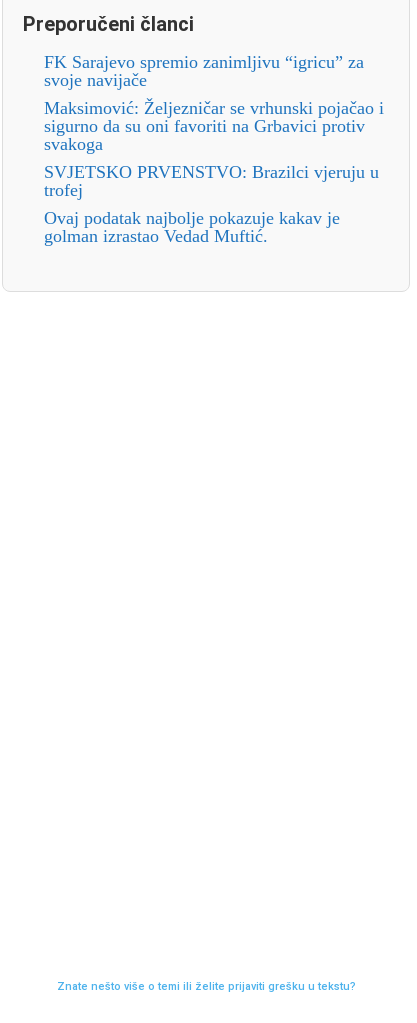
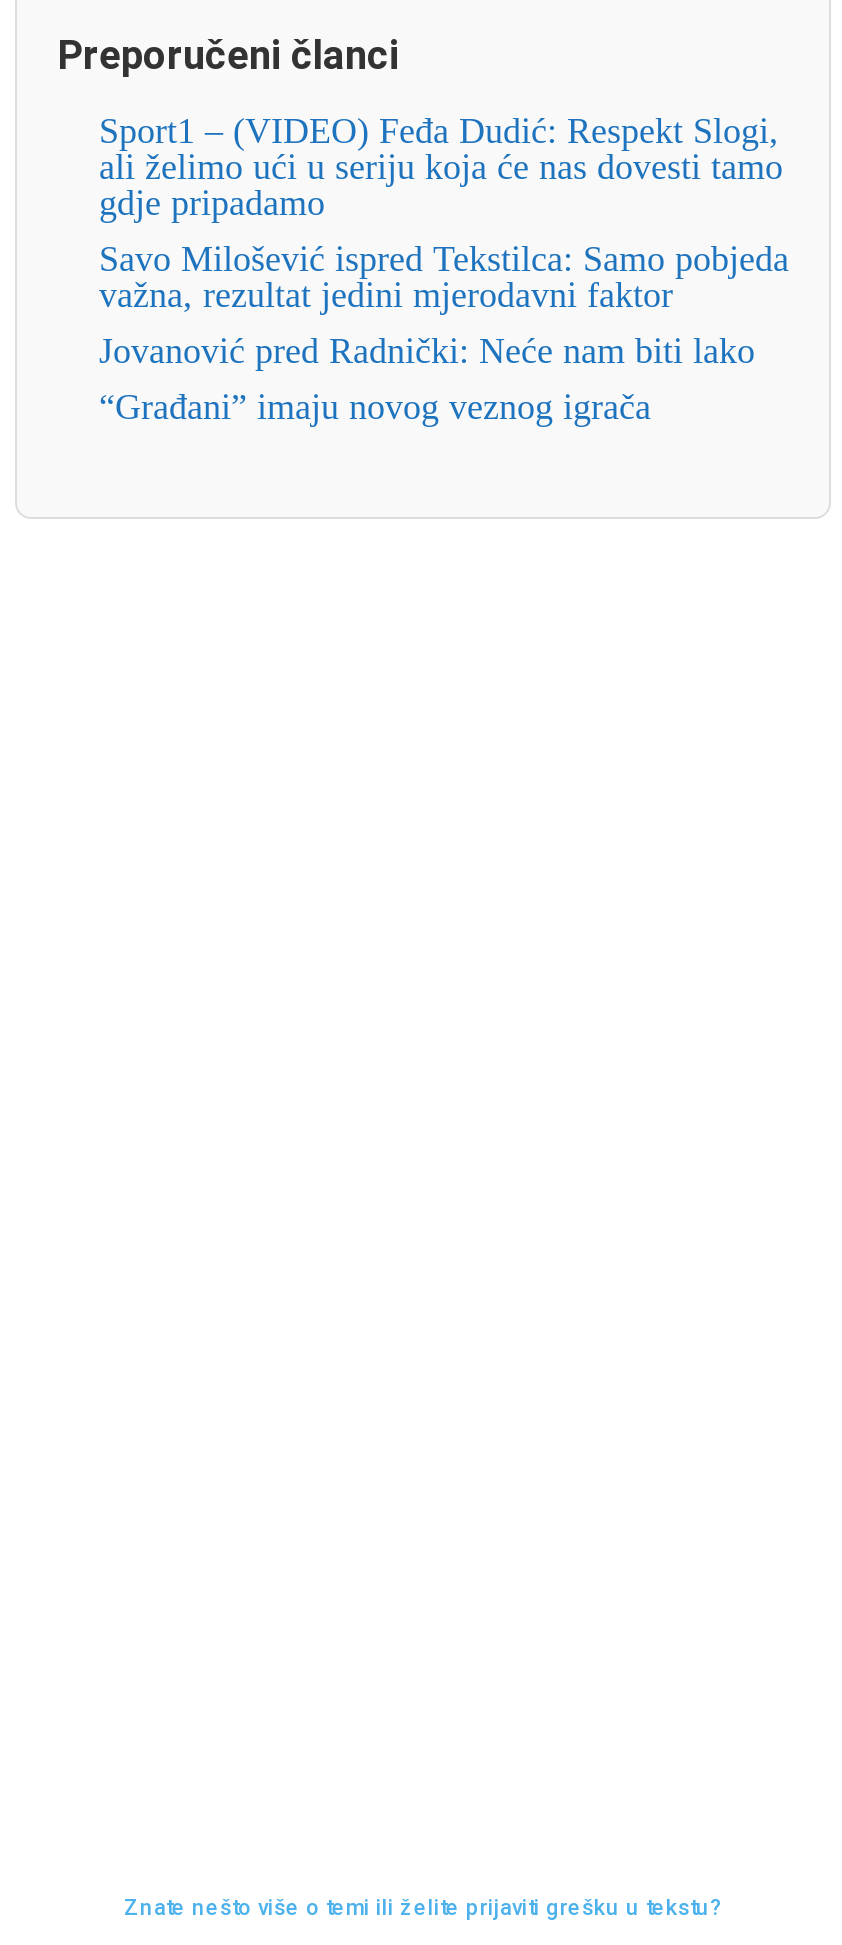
[44,52,384,246] FK Sarajevo spremio zanimljivu “igricu” za | svoje navijače | Maksimović: Željezničar se vrhunski pojačao i | sigurno da su oni favoriti na Grbavici protiv | svakoga | SVJETSKO PRVENSTVO: Brazilci vjeruju u | trofej | Ovaj podatak najbolje pokazuje kakav je | golman izrastao Vedad Muftić. -> [99,110,789,426] Sport1 – (VIDEO) Feđa Dudić: Respekt Slogi, | ali želimo ući u seriju koja će nas dovesti tamo | gdje pripadamo | Savo Milošević ispred Tekstilca: Samo pobjeda | važna, rezultat jedini mjerodavni faktor | Jovanović pred Radnički: Neće nam biti lako | “Građani” imaju novog veznog igrača

